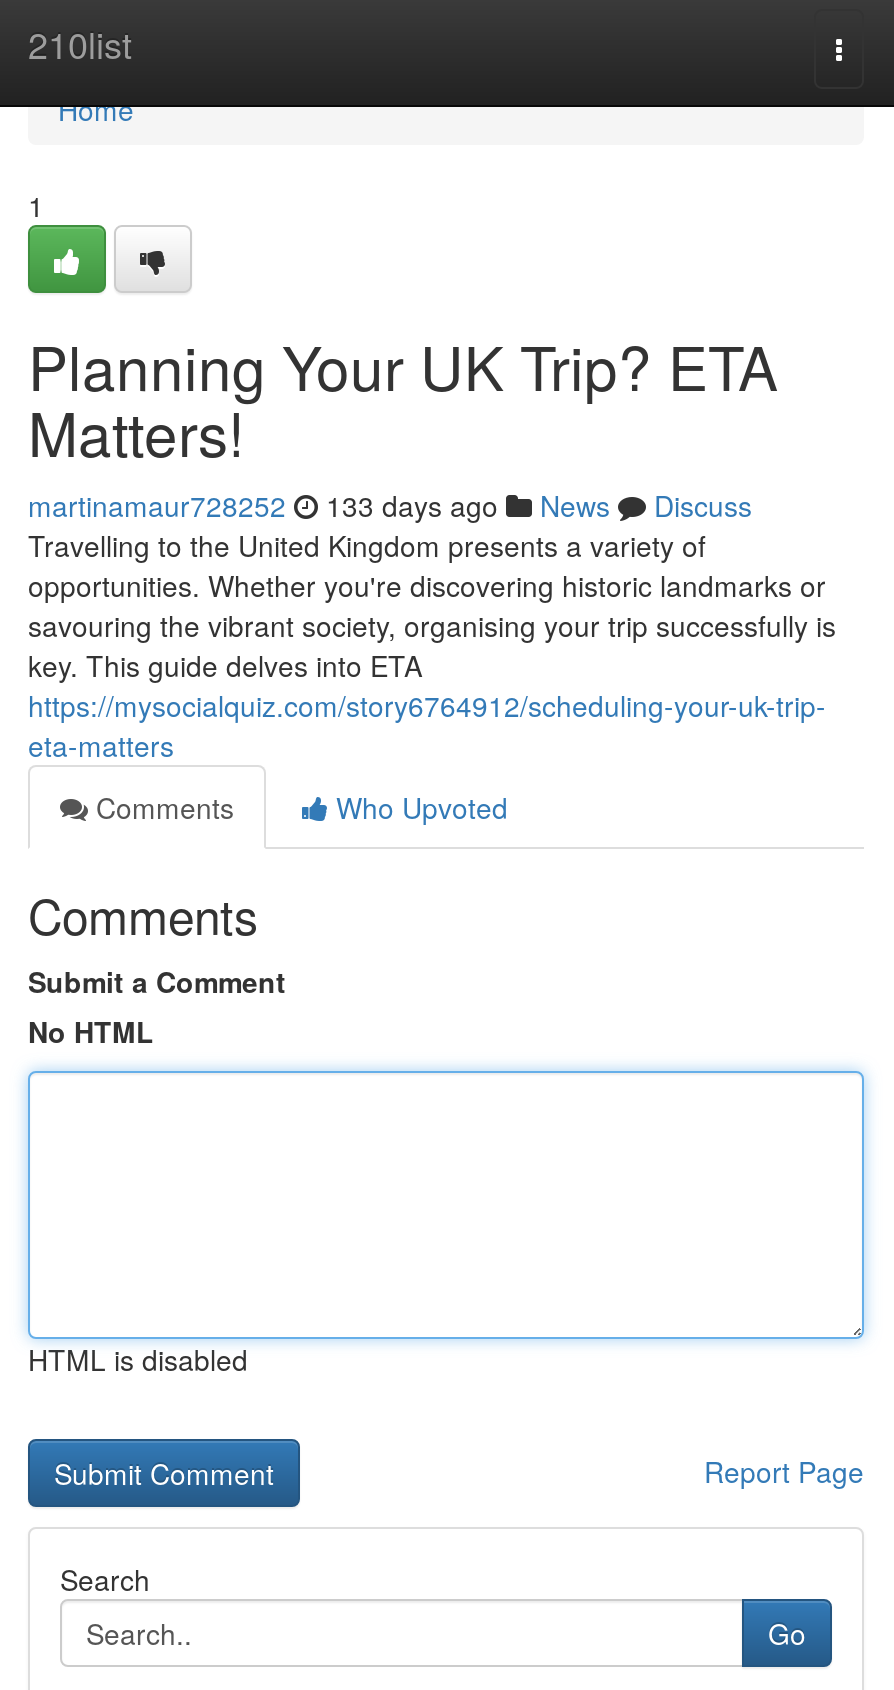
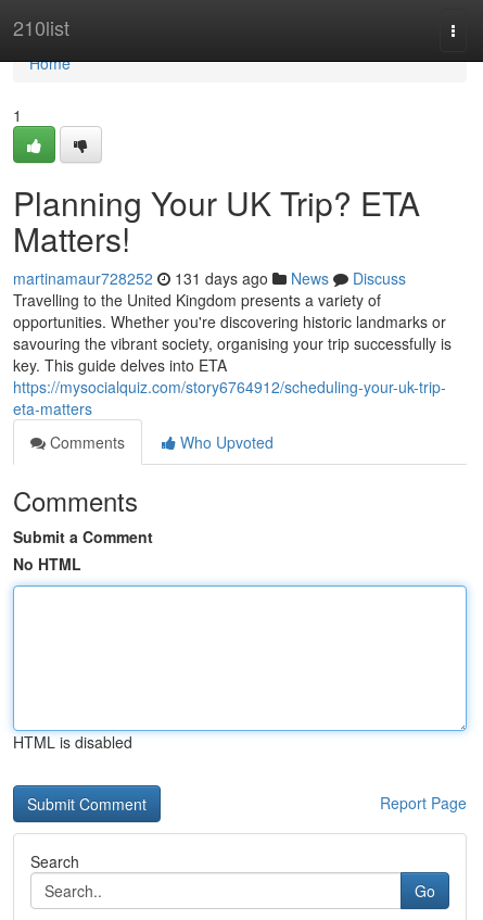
[28,485,752,525] martinamaur728252 133 days ago News Discuss -> [13,267,406,289] martinamaur728252 131 days ago News Discuss

